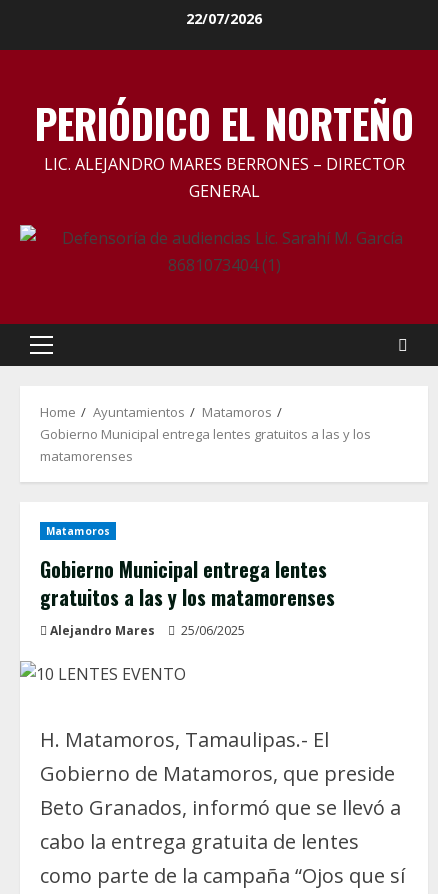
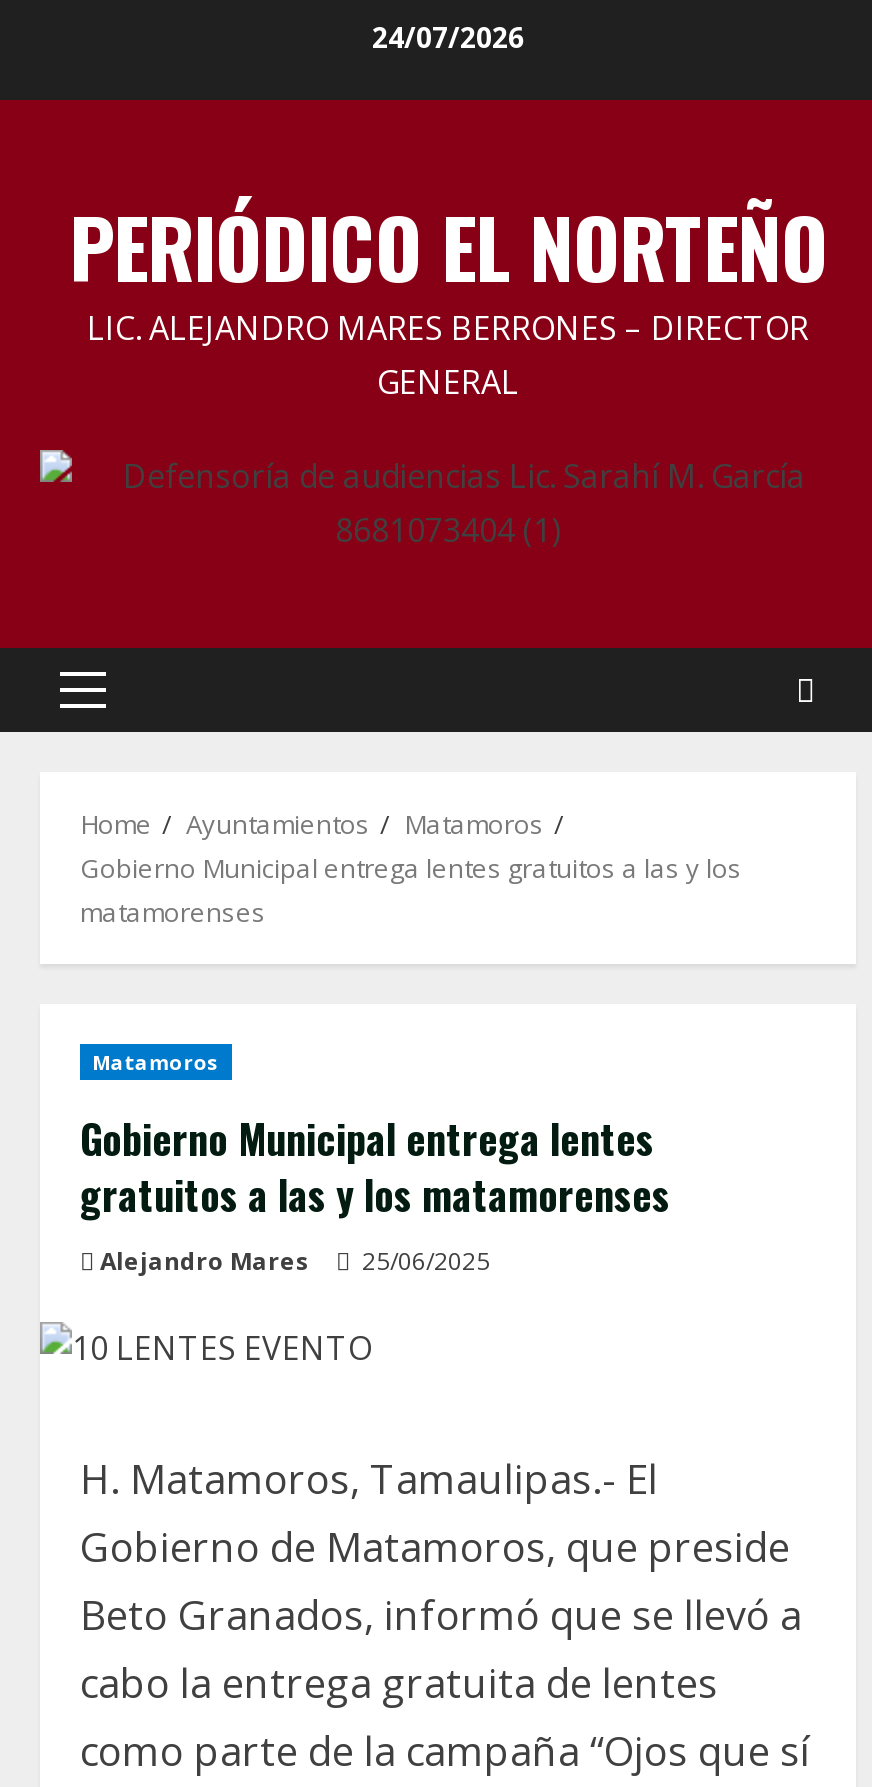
[186,8,262,27] 22/07/2026 -> [372,17,524,55] 24/07/2026

